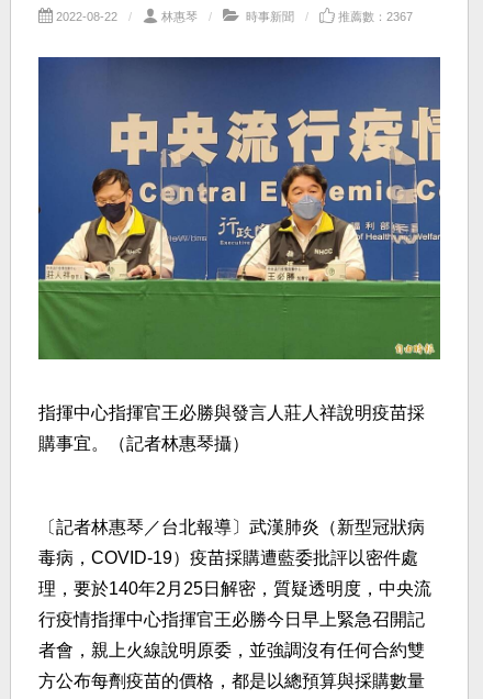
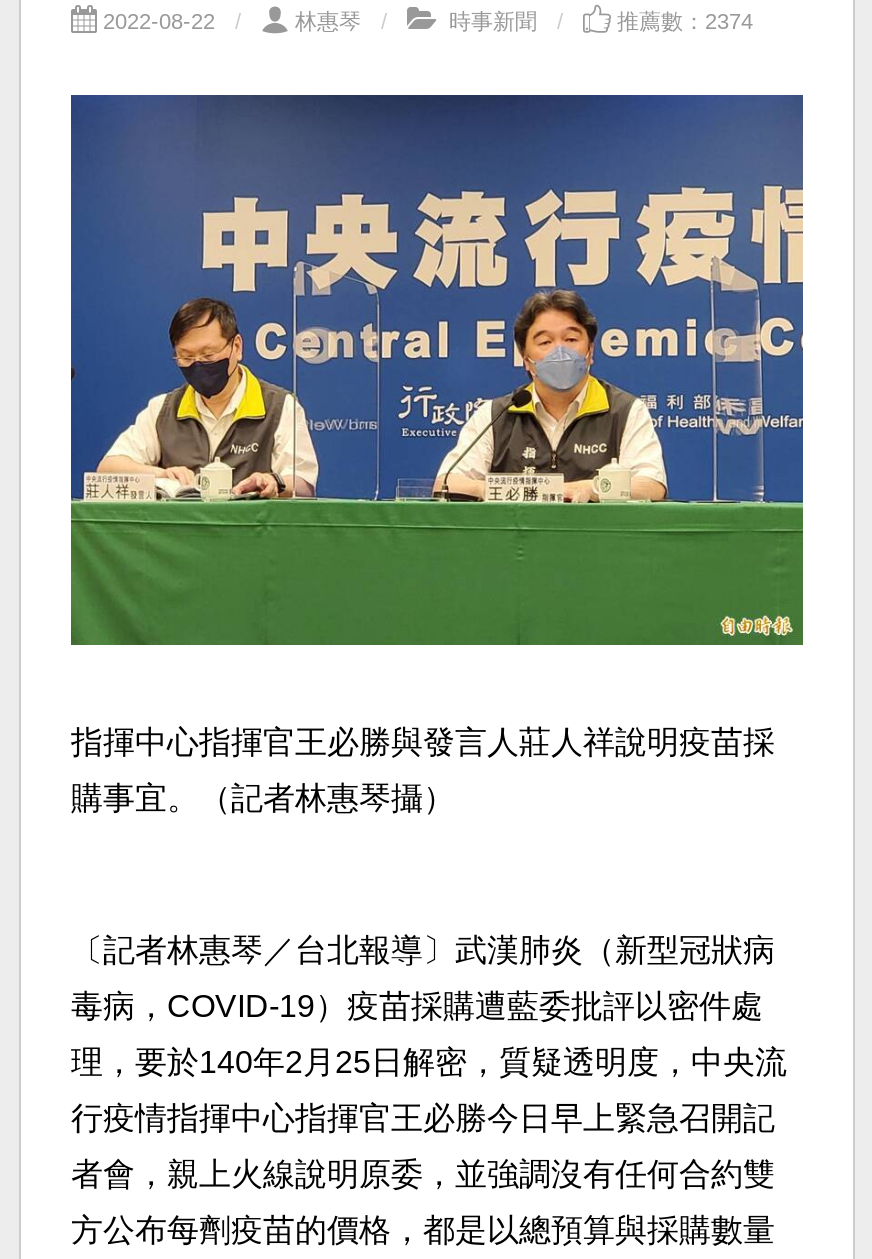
[338,10,413,23] 推薦數：2367 -> [617,9,753,33] 推薦數：2374

